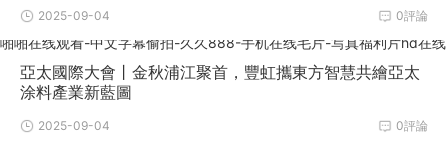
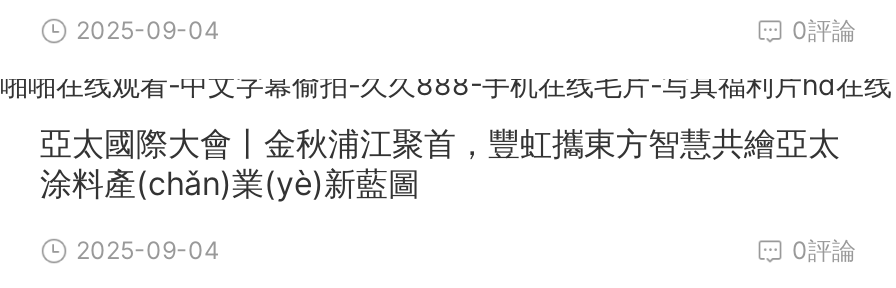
[20,82,132,102] 涂料產業新藍圖 -> [40,163,420,203] 涂料產(chǎn)業(yè)新藍圖

